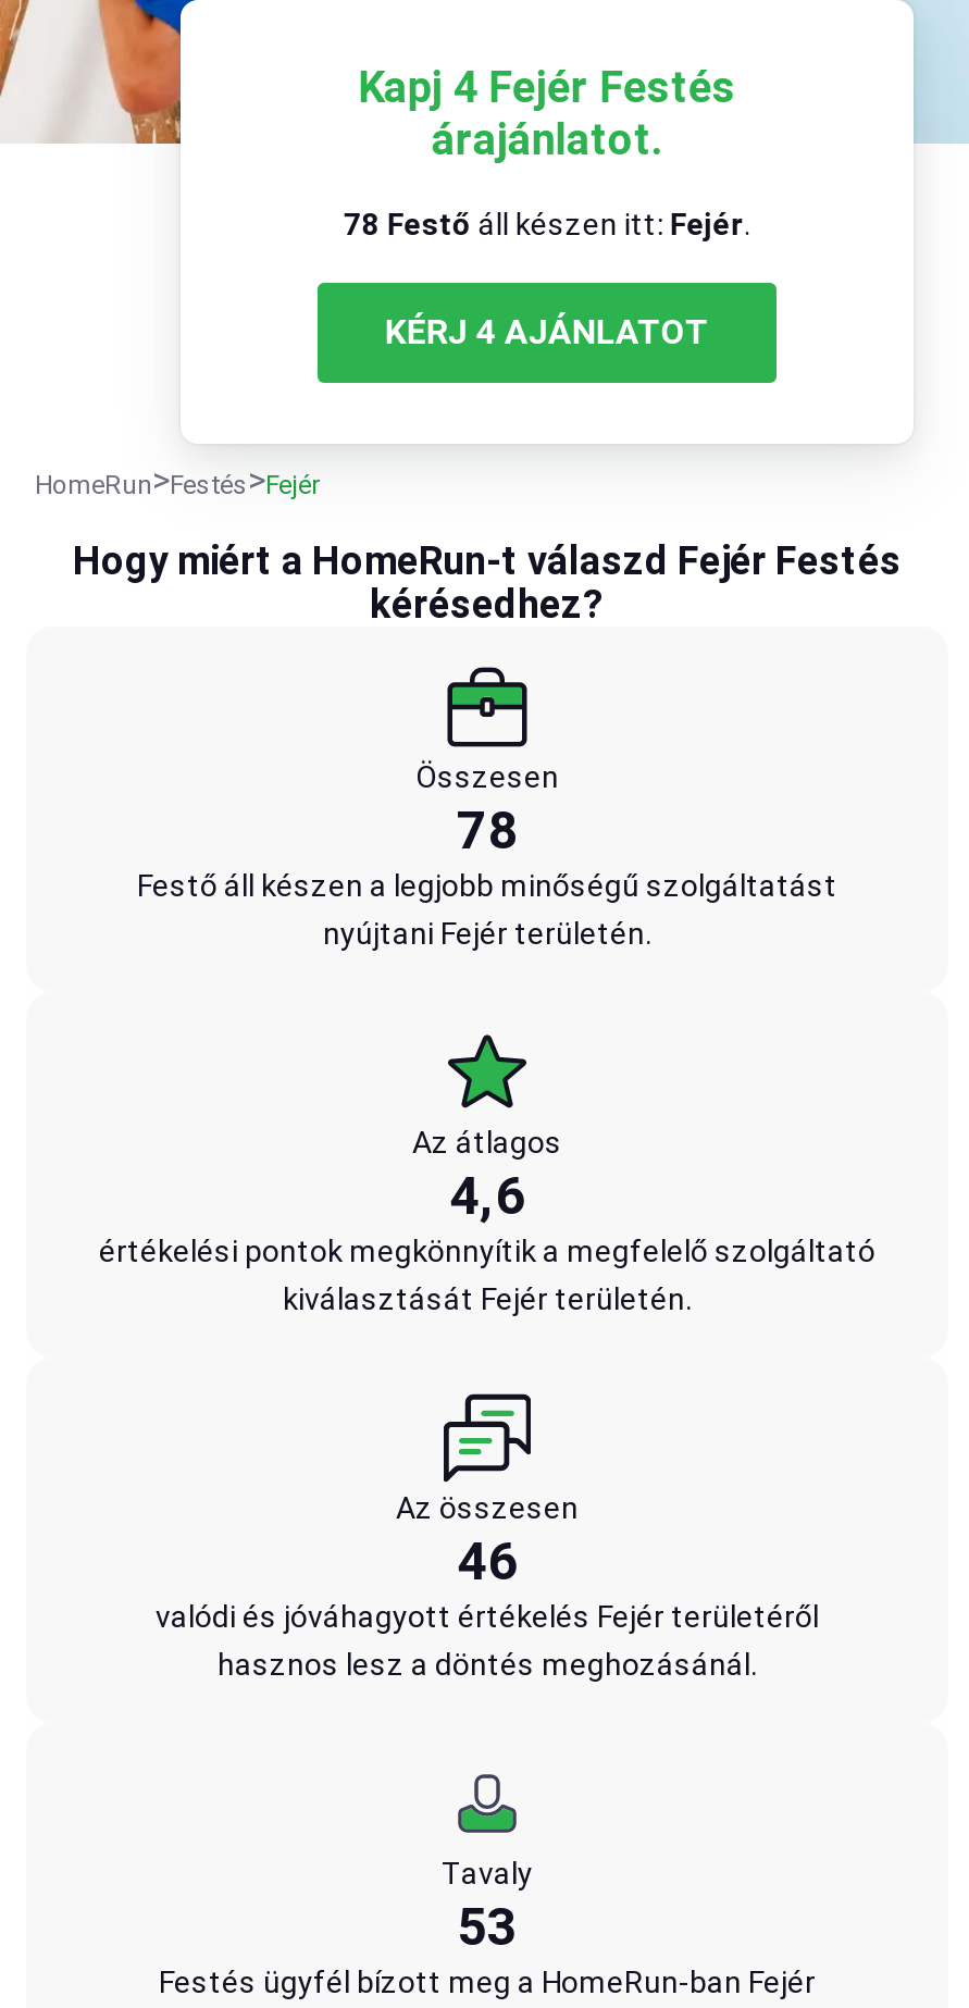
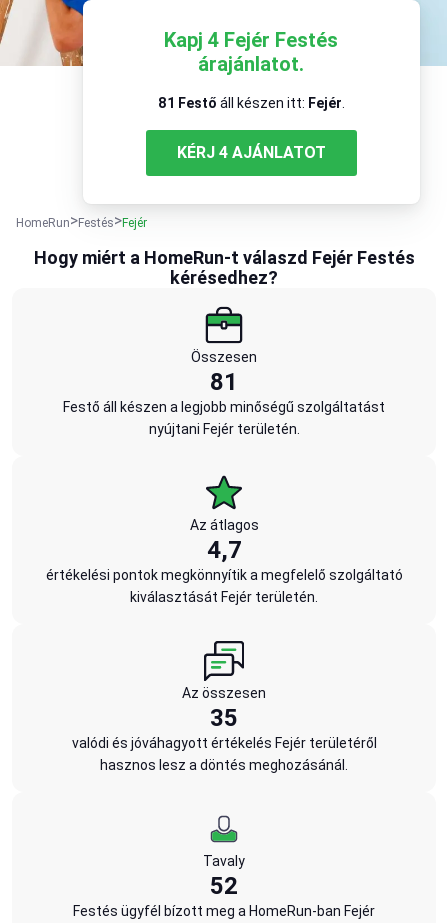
[343,208,750,242] 78 Festő áll készen itt: Fejér. -> [158,95,345,111] 81 Festő áll készen itt: Fejér.
[457,801,518,862] 78 -> [210,368,238,396] 81
[449,1167,525,1228] 4,6 -> [206,536,241,564] 4,7
[457,1532,518,1593] 46 -> [210,704,238,732] 35
[457,1898,518,1959] 53 -> [210,872,238,900] 52

